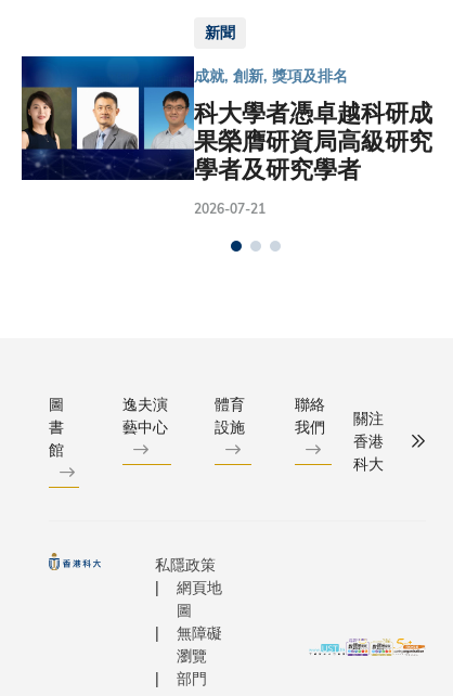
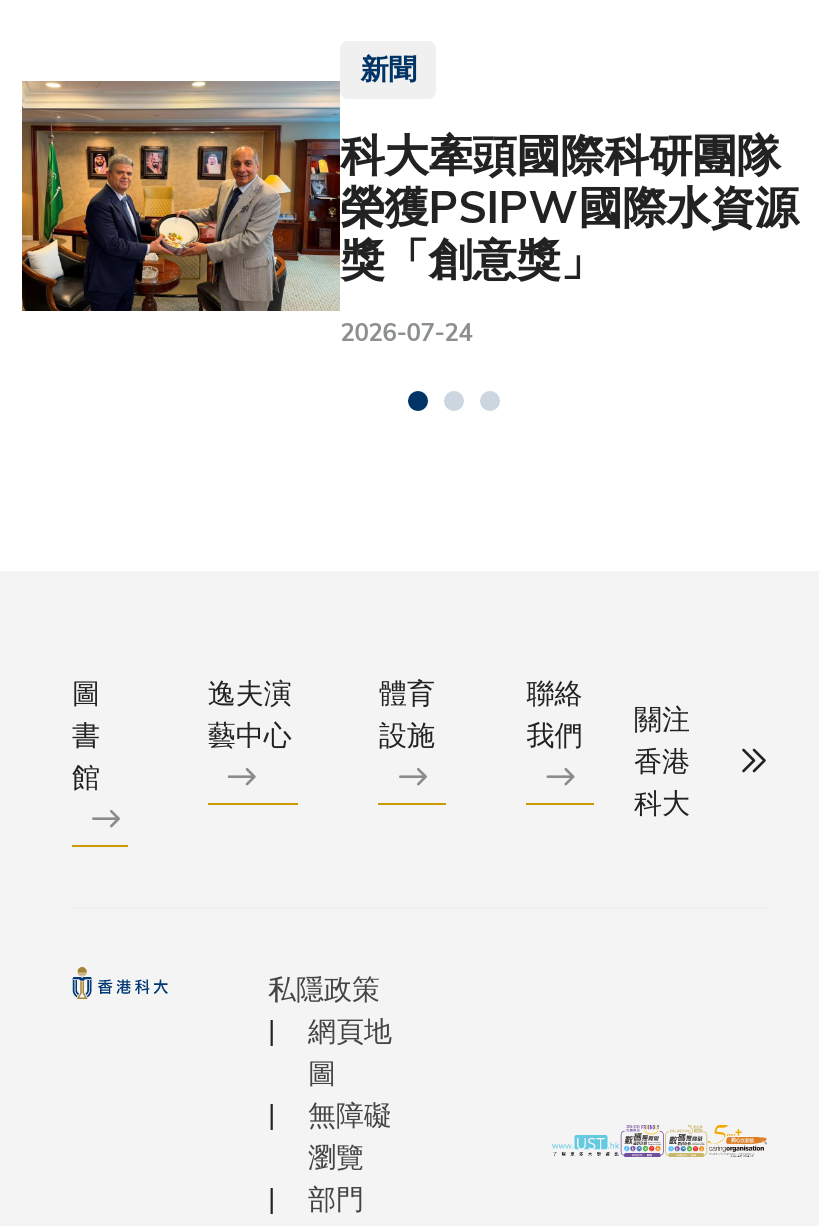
[21,55,433,184] [image] | 成就, 創新, 獎項及排名 | 科大學者憑卓越科研成 | 果榮膺研資局高級研究 | 學者及研究學者 -> [20,79,798,313] [image] | 科大牽頭國際科研團隊 | 榮獲PSIPW國際水資源 | 獎「創意獎」
[194,201,266,217] 2026-07-21 -> [340,317,472,347] 2026-07-24

